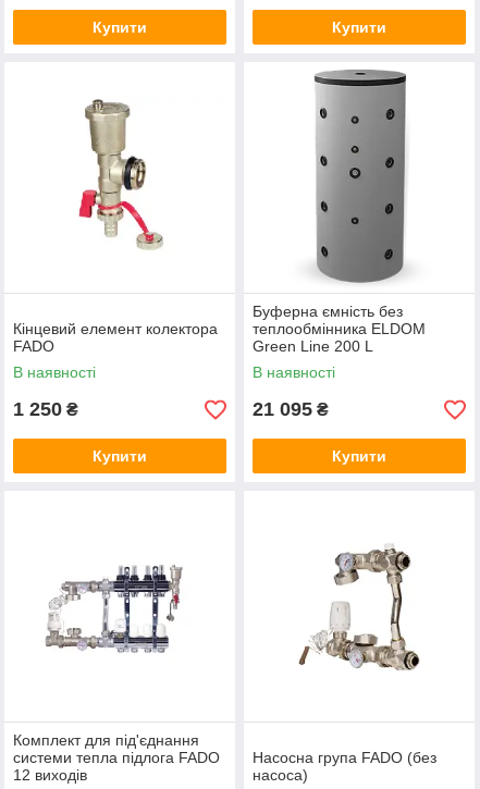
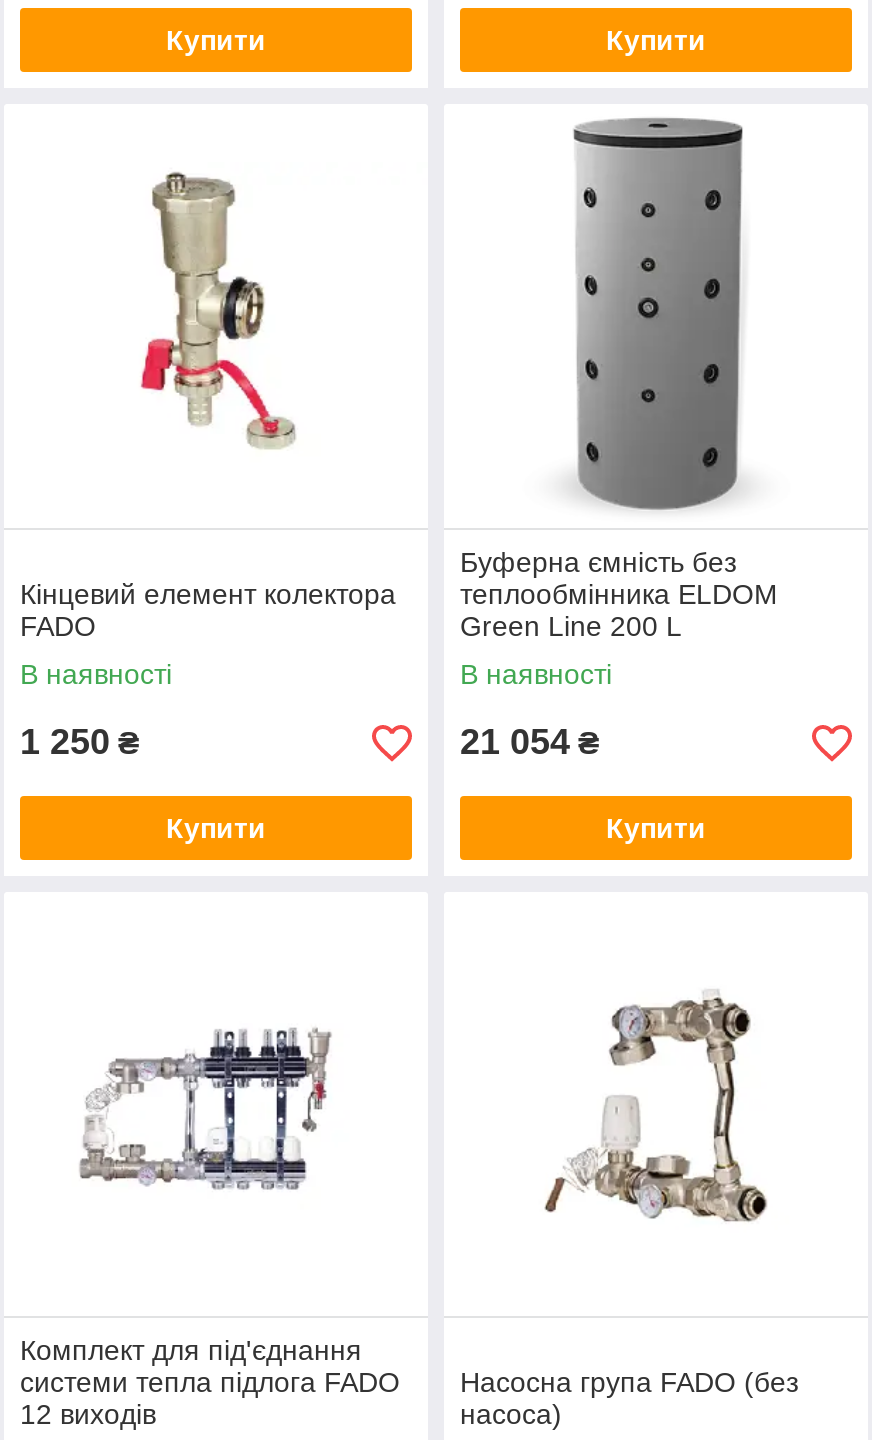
[253,399,329,420] 21 095 ₴ -> [460,723,600,763] 21 054 ₴

